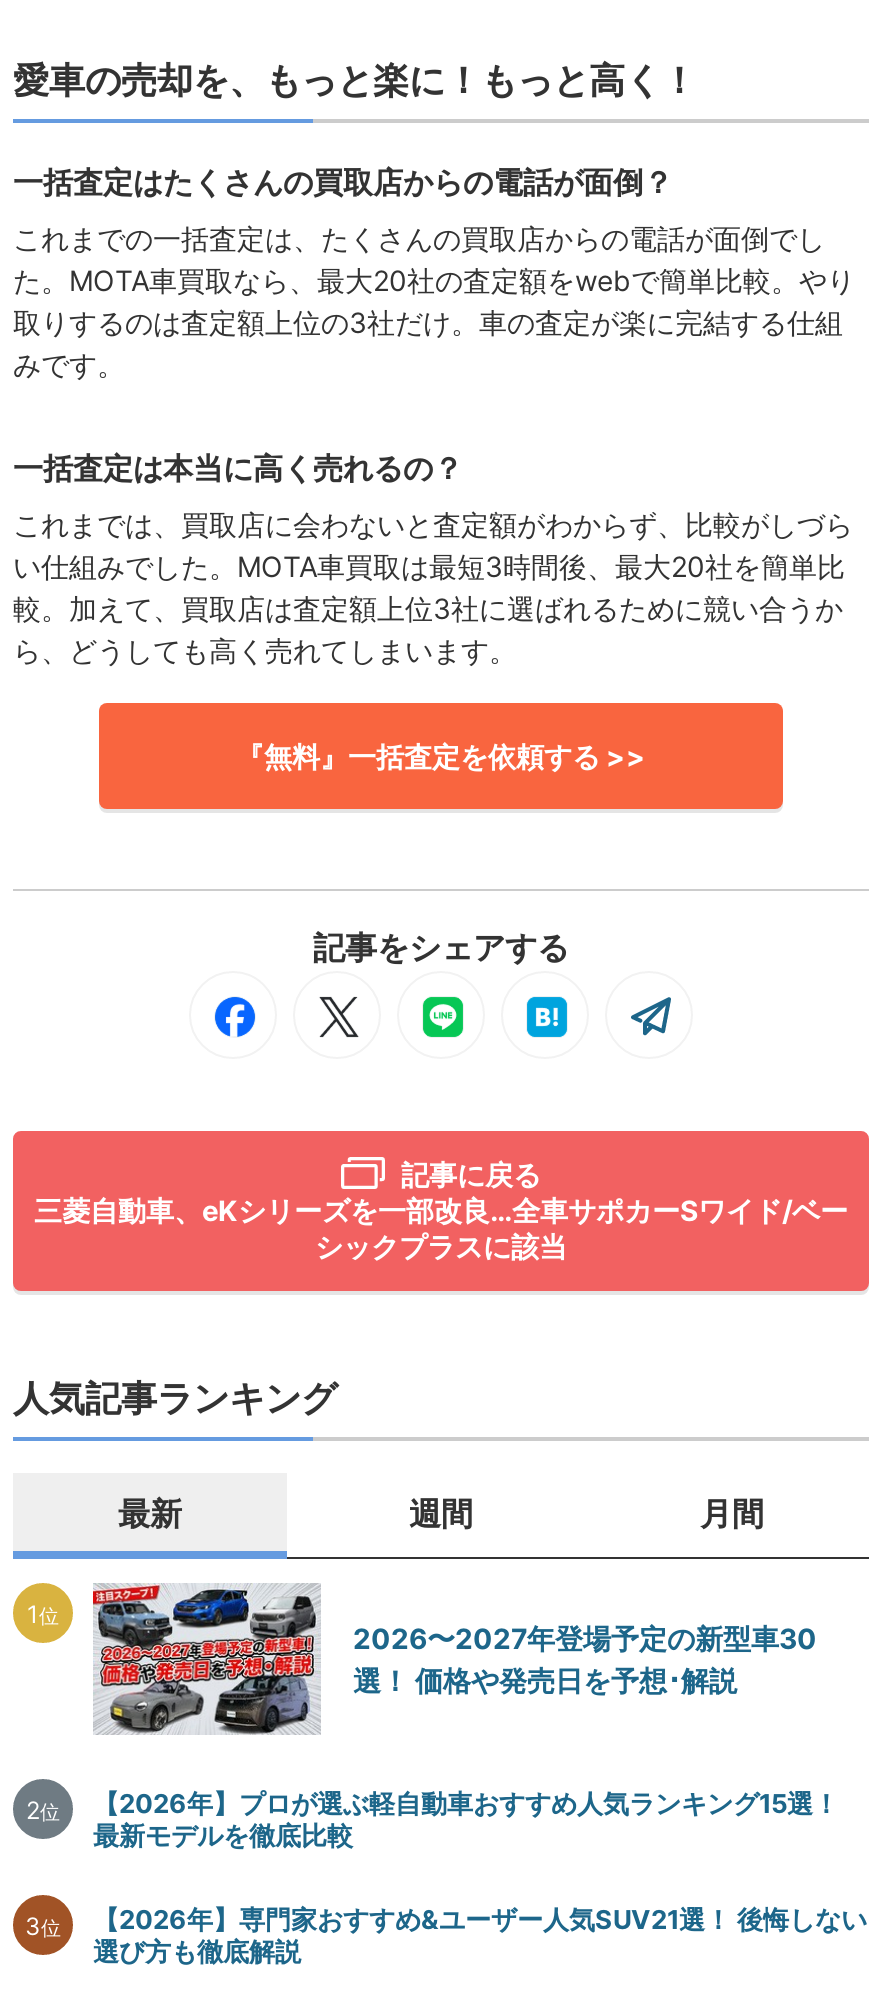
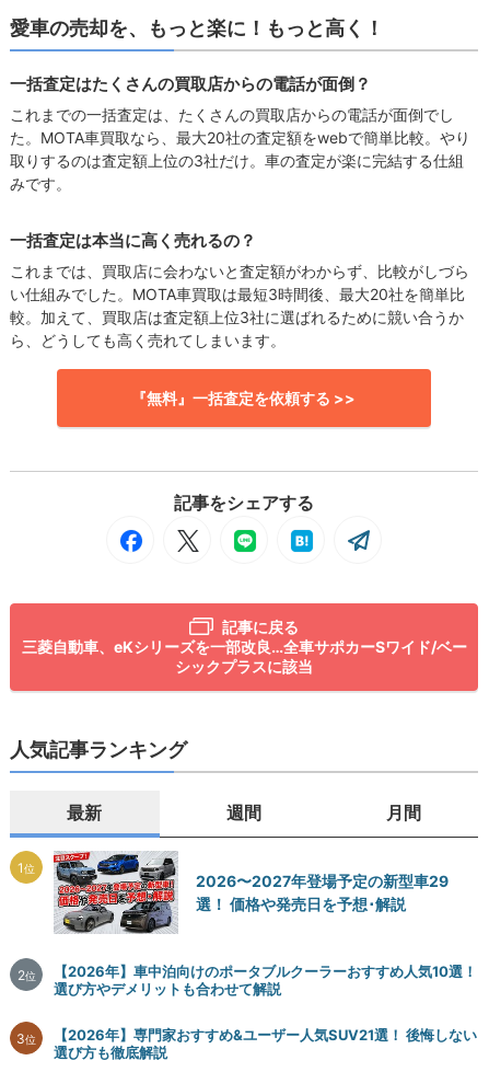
[353,1621,817,1655] 2026〜2027年登場予定の新型車30 -> [196,872,449,890] 2026〜2027年登場予定の新型車29
[93,1787,839,1851] 【2026年】プロが選ぶ軽自動車おすすめ人気ランキング15選！ | 最新モデルを徹底比較 -> [54,963,477,998] 【2026年】車中泊向けのポータブルクーラーおすすめ人気10選！ | 選び方やデメリットも合わせて解説

